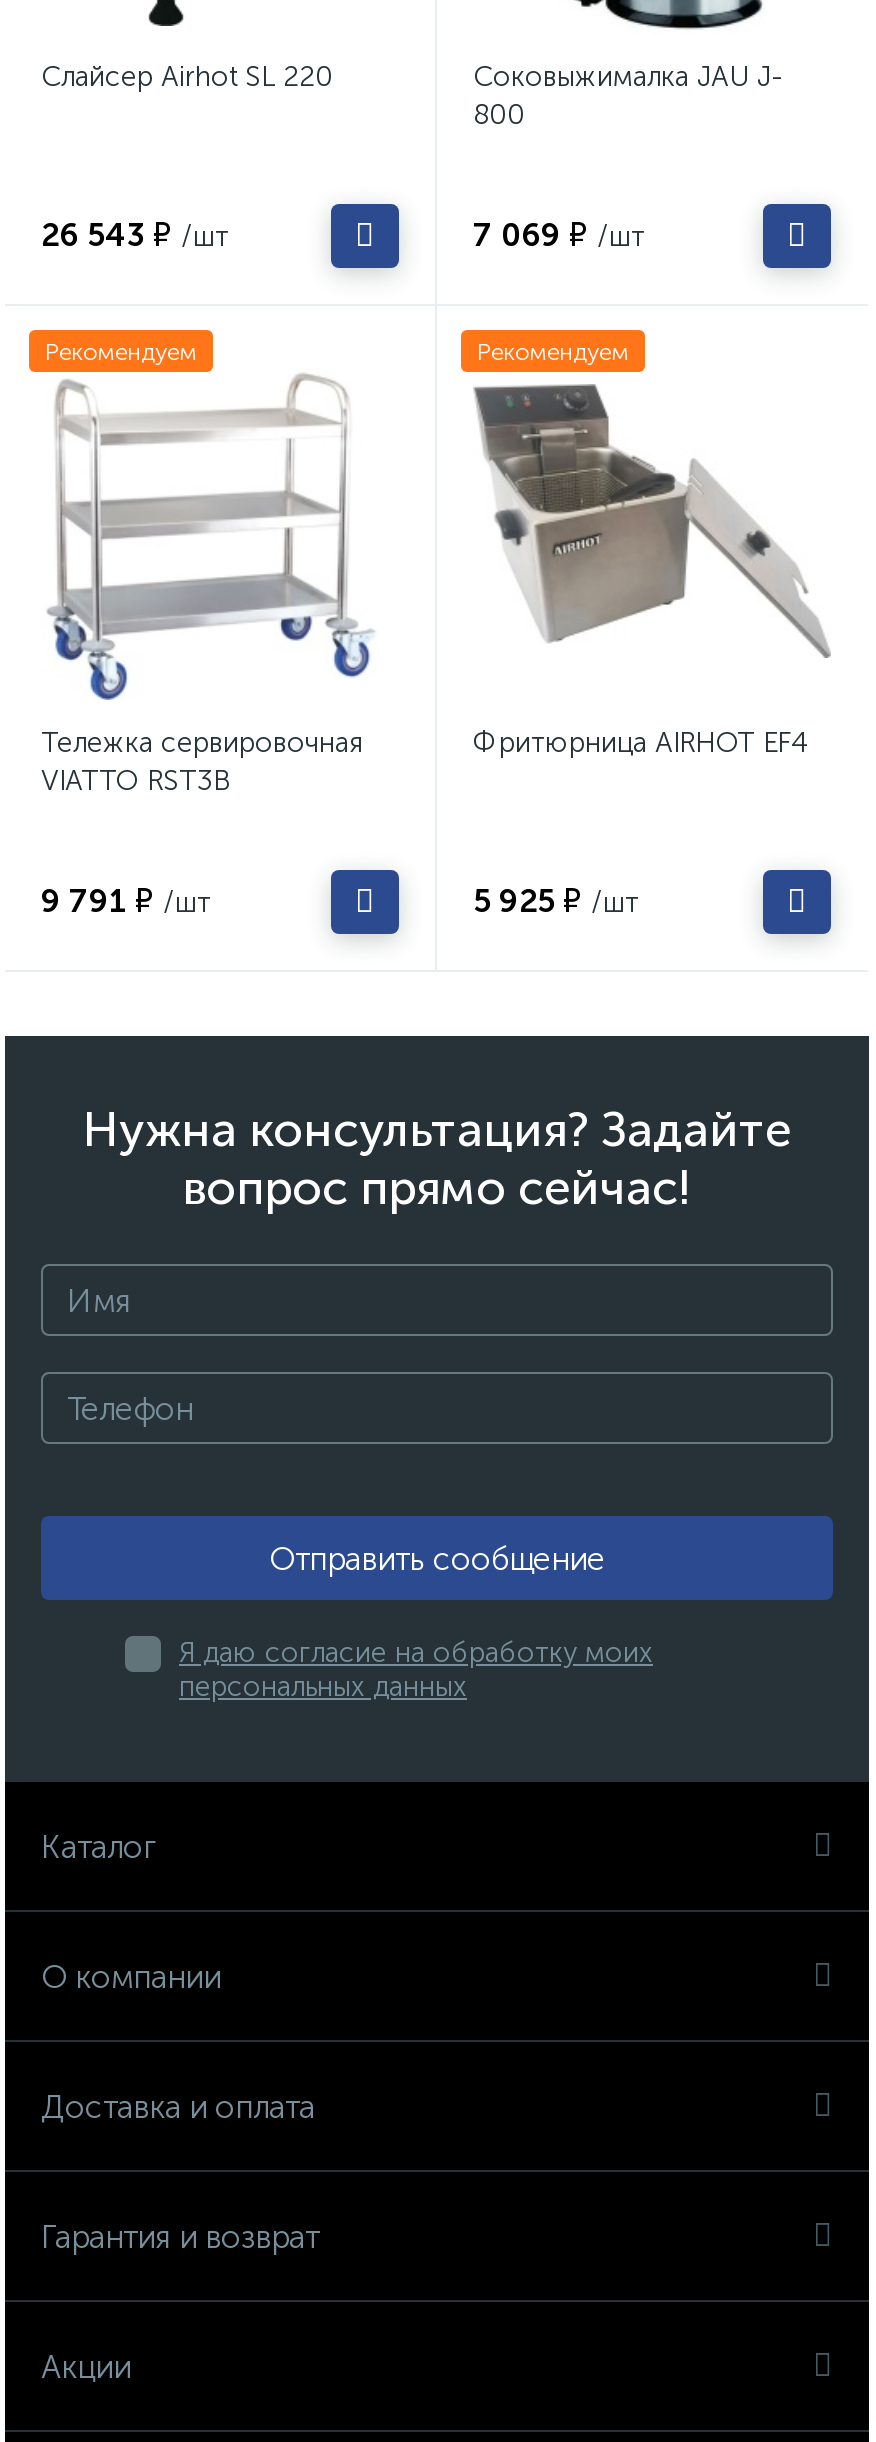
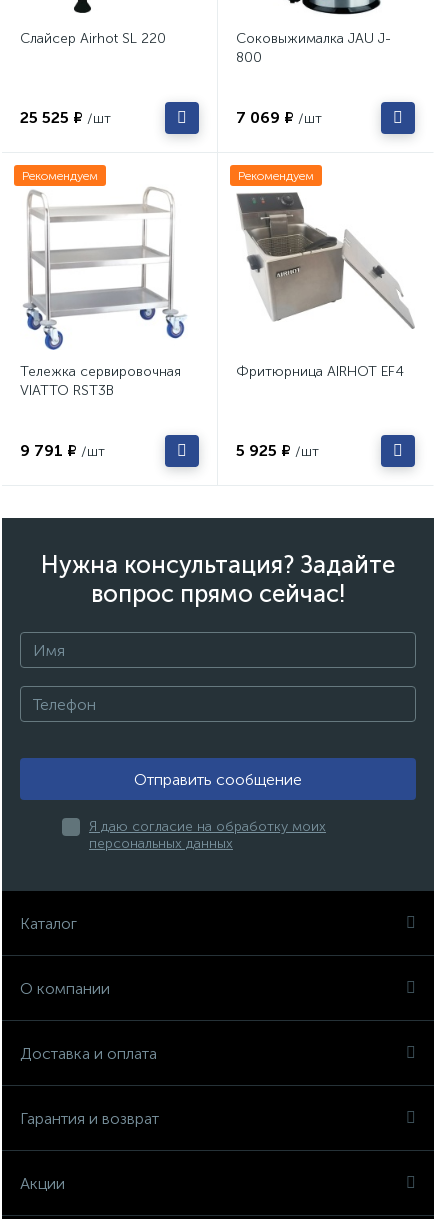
[41,216,229,254] 26 543 ₽ /шт -> [20,108,111,127] 25 525 ₽ /шт

